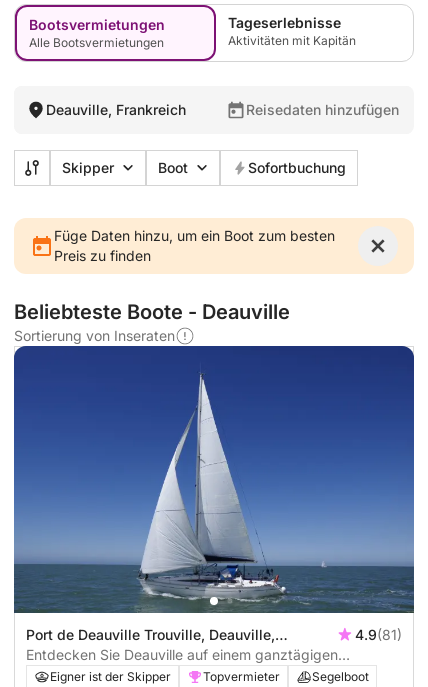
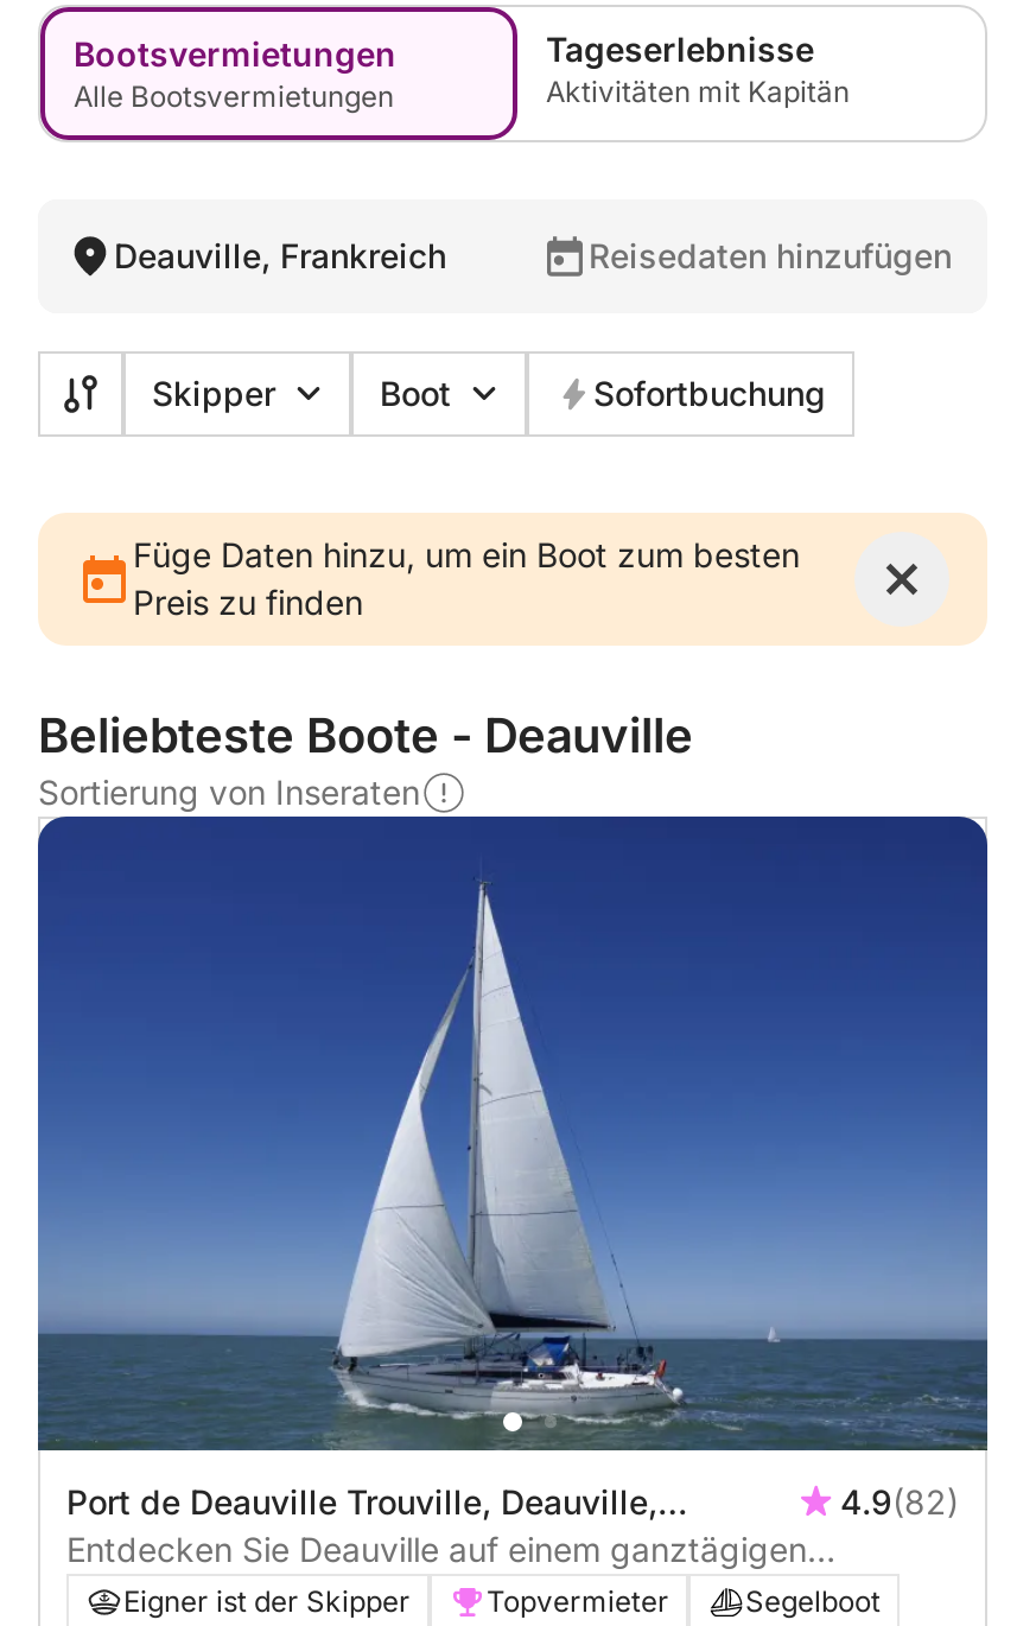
[355,626,402,643] 4.9(81) -> [840,1481,959,1521] 4.9(82)

